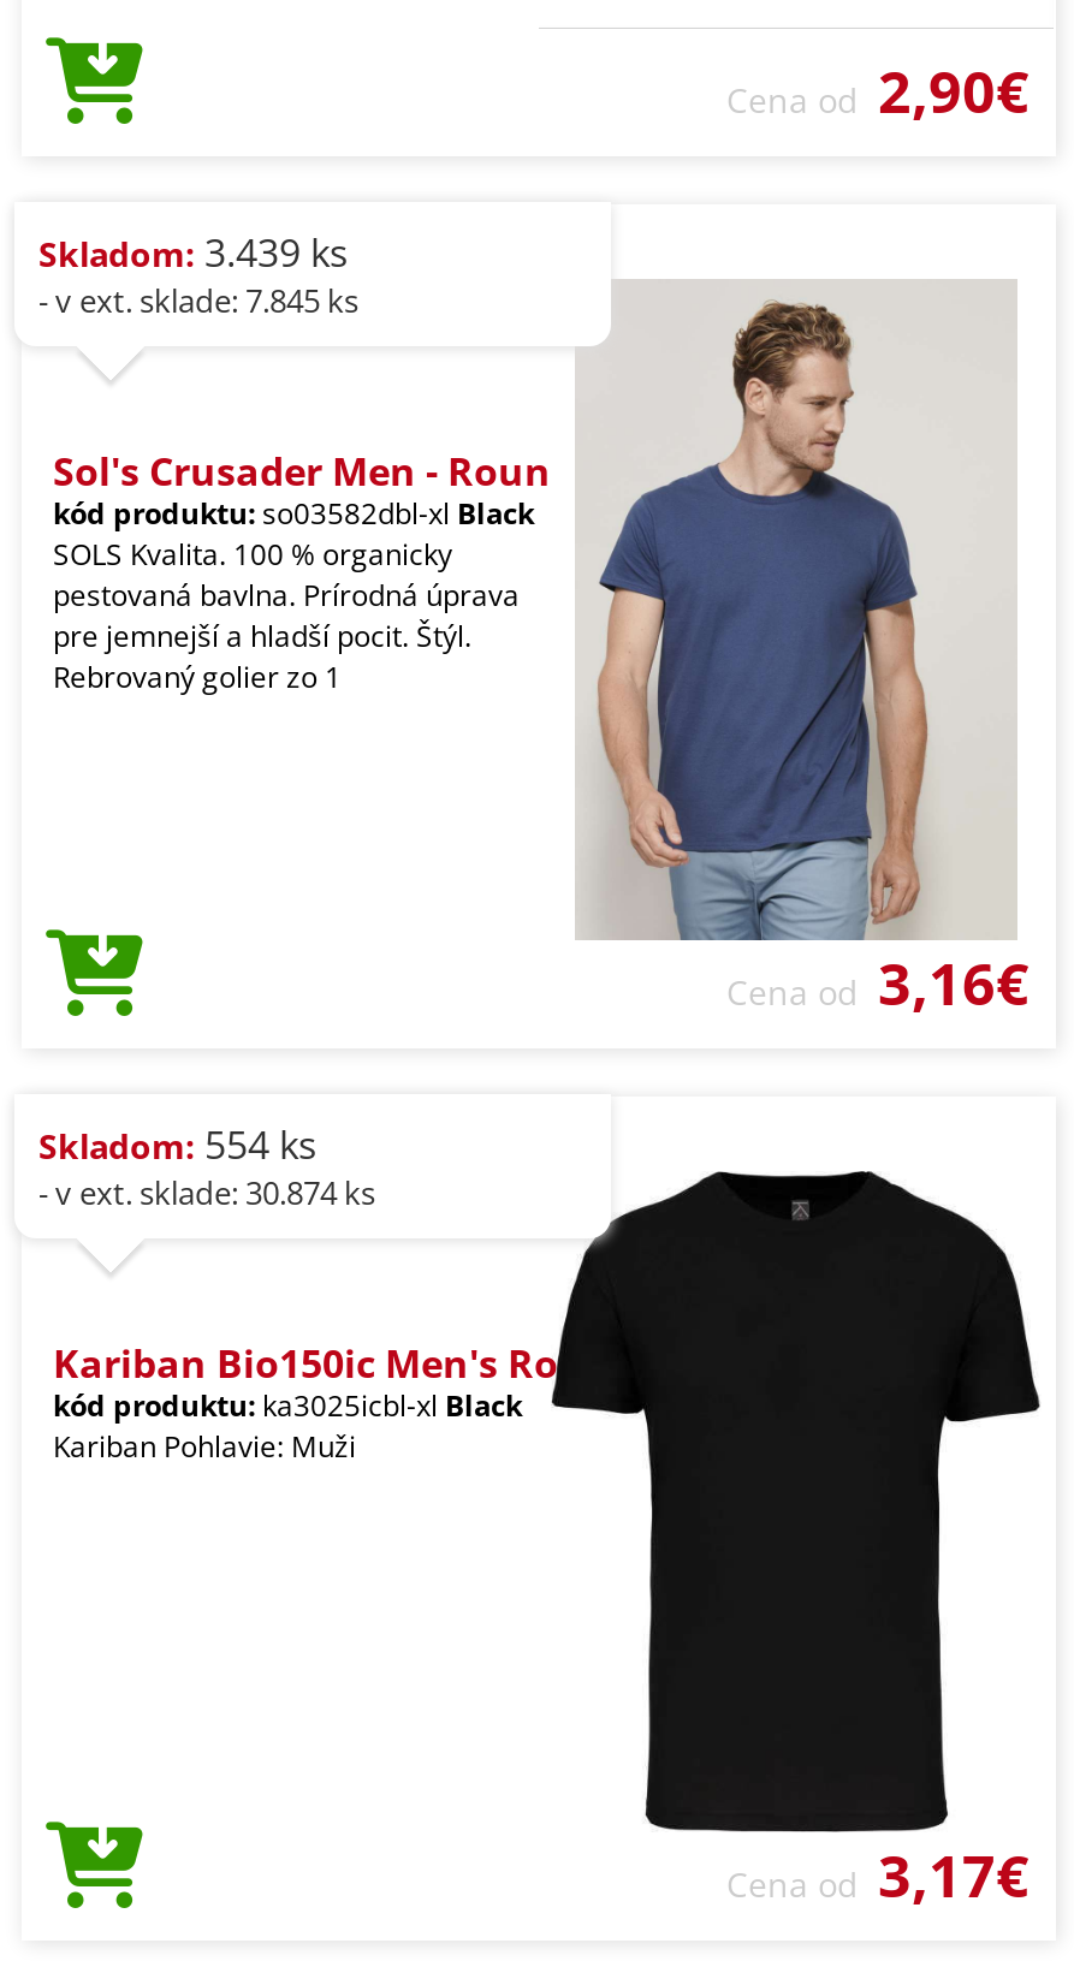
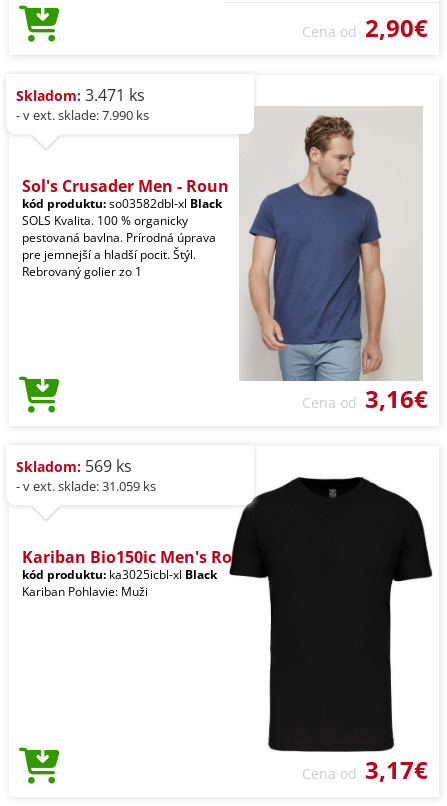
[38,225,349,278] Skladom: 3.439 ks -> [16,84,145,106] Skladom: 3.471 ks
[38,278,358,321] - v ext. sklade: 7.845 ks -> [16,106,149,124] - v ext. sklade: 7.990 ks
[38,1117,318,1170] Skladom: 554 ks -> [16,455,132,477] Skladom: 569 ks
[38,1170,375,1213] - v ext. sklade: 30.874 ks -> [16,477,156,495] - v ext. sklade: 31.059 ks

